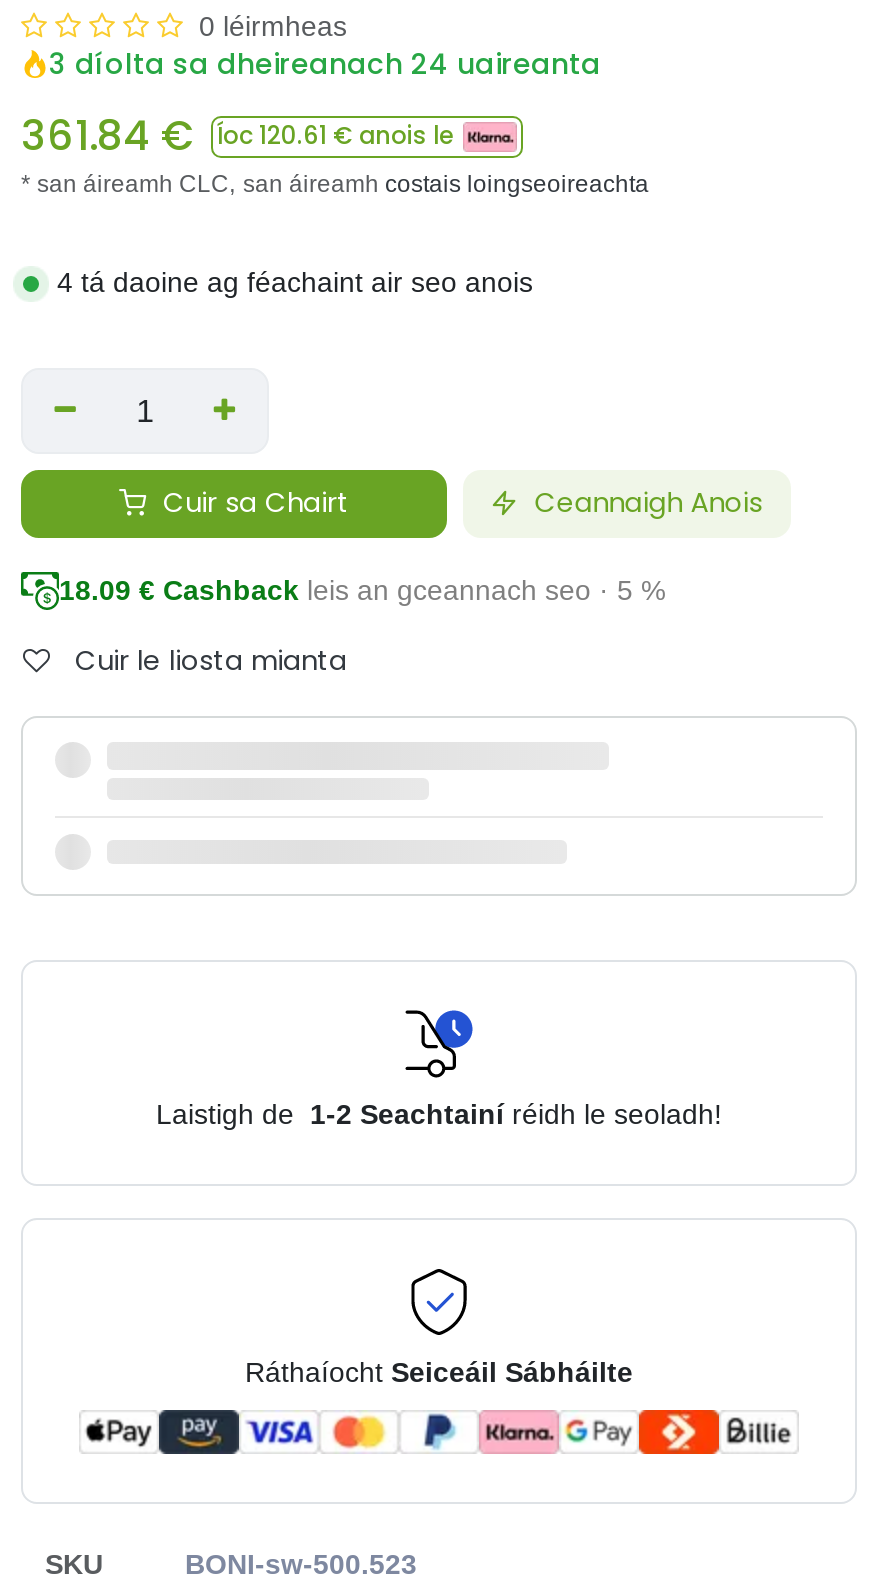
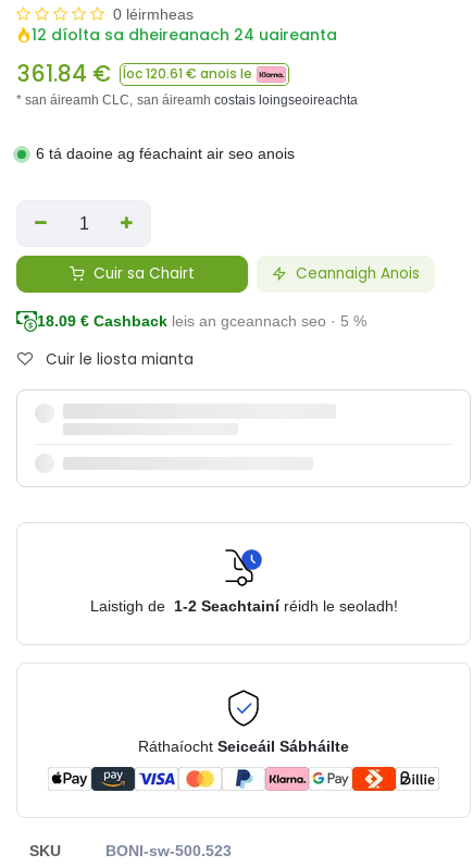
[49,44,601,84] 3 díolta sa dheireanach 24 uaireanta -> [32,24,337,46] 12 díolta sa dheireanach 24 uaireanta
[57,266,533,298] 4 tá daoine ag féachaint air seo anois -> [36,145,295,162] 6 tá daoine ag féachaint air seo anois

